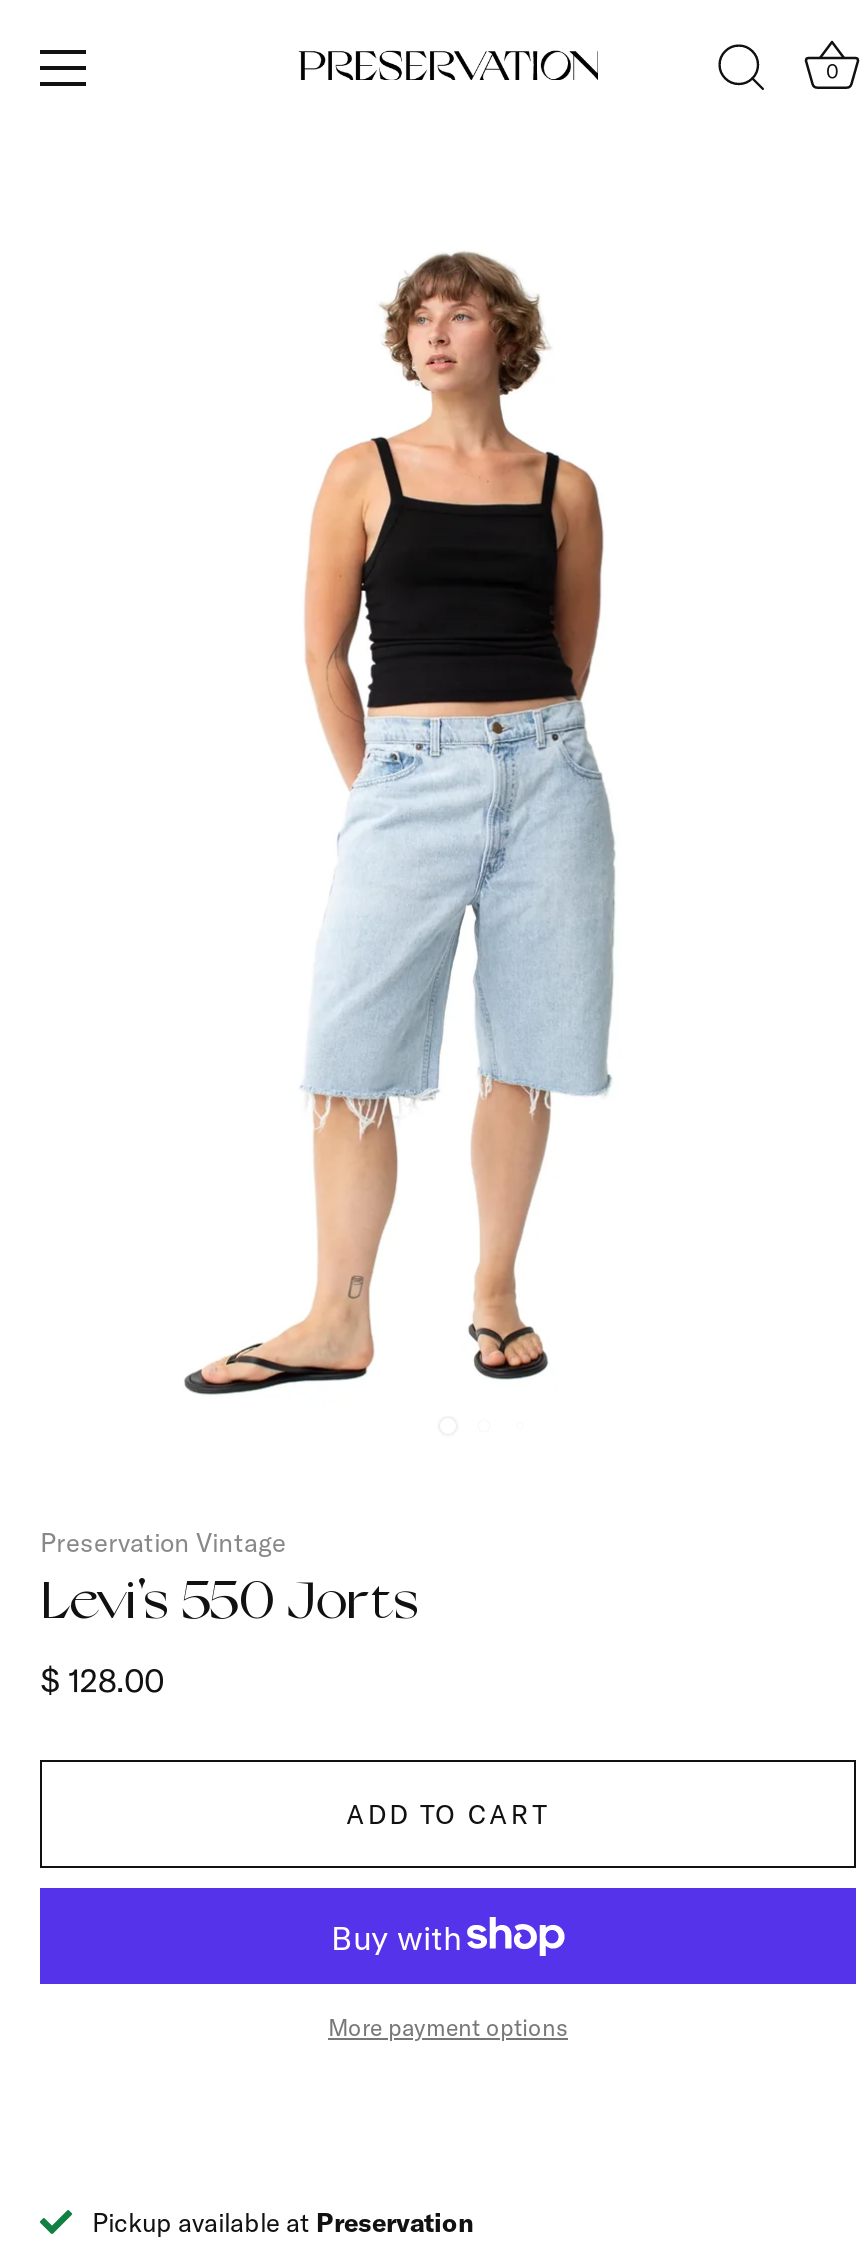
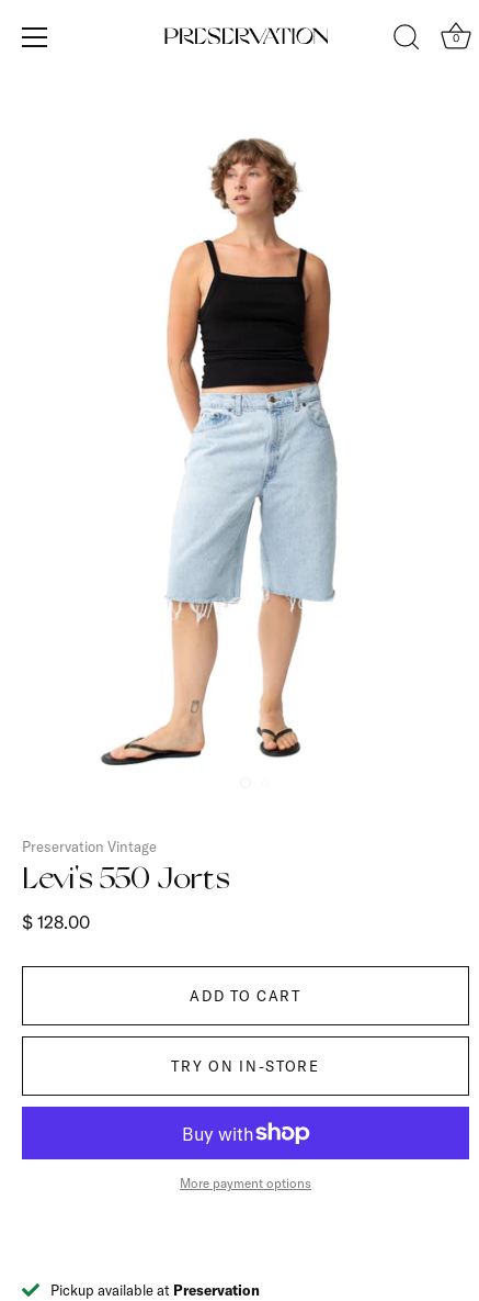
none -> [171,1057,320,1075] TRY ON IN-STORE

